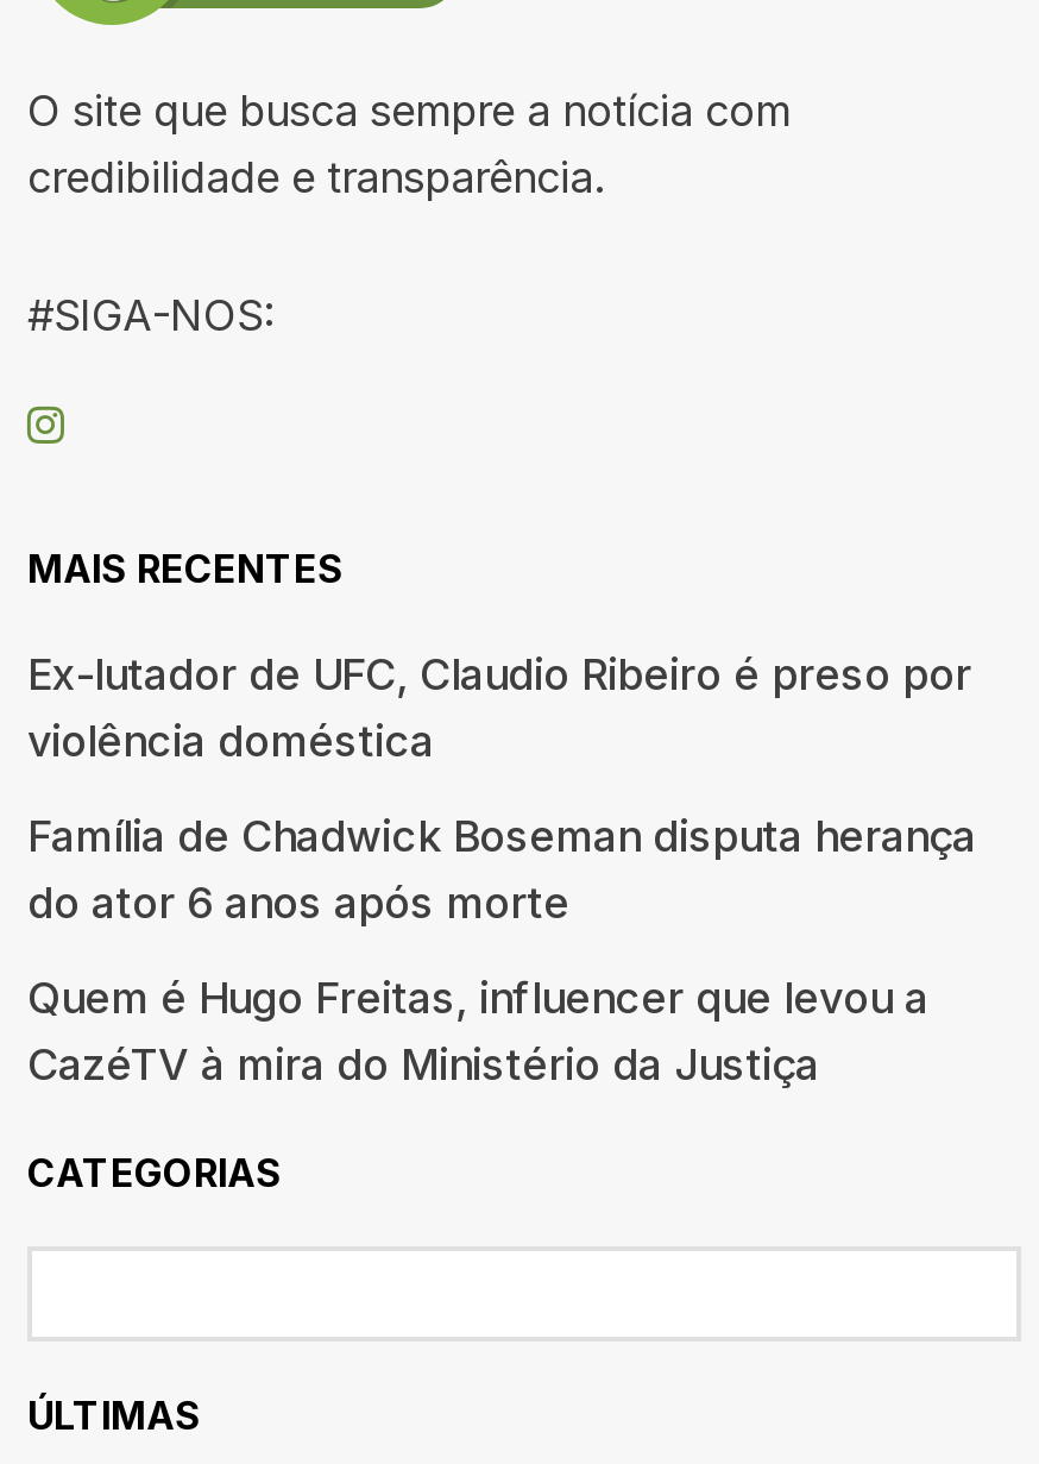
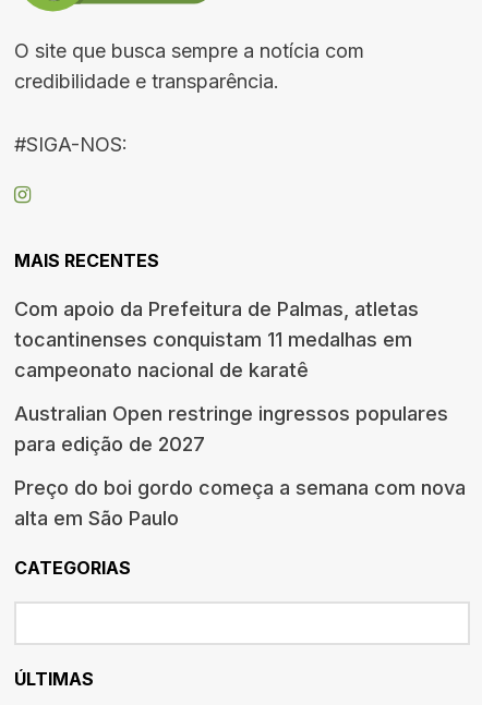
[27,649,971,765] Ex-lutador de UFC, Claudio Ribeiro é preso por | violência doméstica -> [14,297,419,381] Com apoio da Prefeitura de Palmas, atletas | tocantinenses conquistam 11 medalhas em | campeonato nacional de karatê
[27,811,976,927] Família de Chadwick Boseman disputa herança | do ator 6 anos após morte -> [14,402,448,455] Australian Open restringe ingressos populares | para edição de 2027
[27,972,928,1089] Quem é Hugo Freitas, influencer que levou a | CazéTV à mira do Ministério da Justiça -> [14,476,466,529] Preço do boi gordo começa a semana com nova | alta em São Paulo

